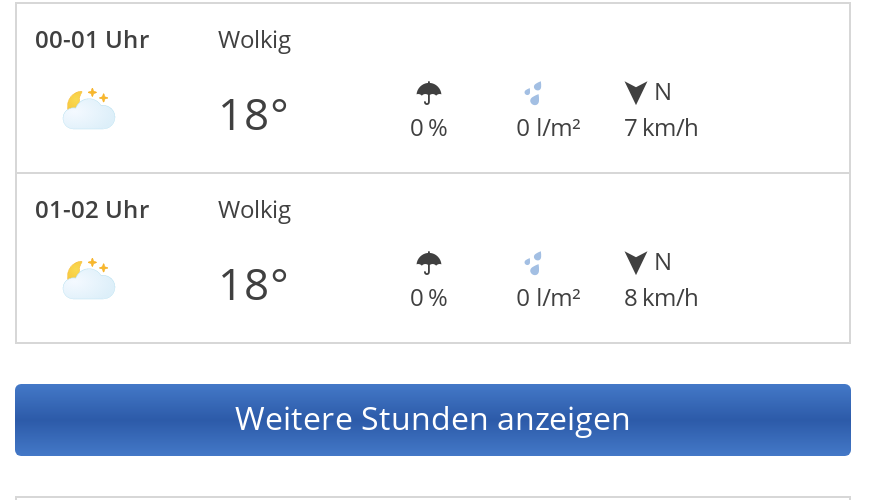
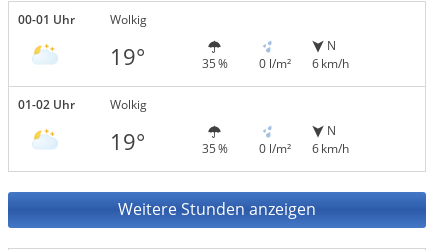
[218,83,288,143] 18° -> [109,41,144,71] 19°
[410,109,448,143] 0 % -> [202,55,228,72] 35 %
[624,109,698,143] 7 km/h -> [312,55,349,72] 6 km/h
[218,253,288,313] 18° -> [109,126,144,156] 19°
[410,279,448,313] 0 % -> [202,140,228,157] 35 %
[624,279,698,313] 8 km/h -> [312,140,349,157] 6 km/h

